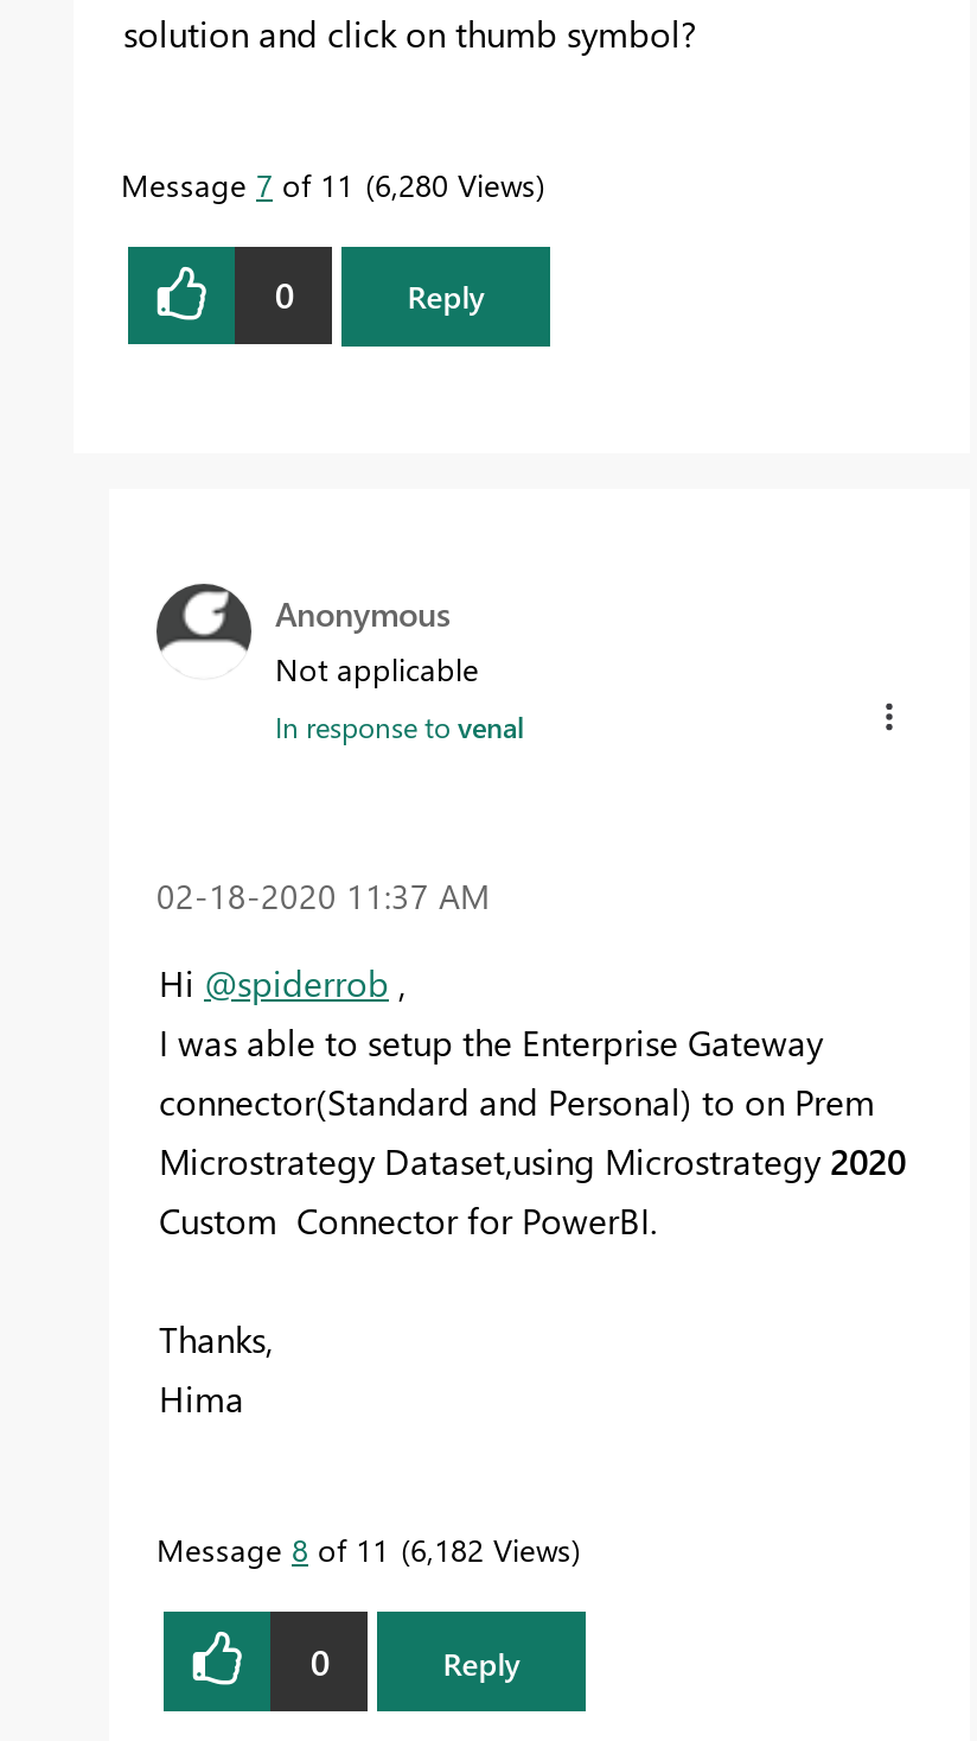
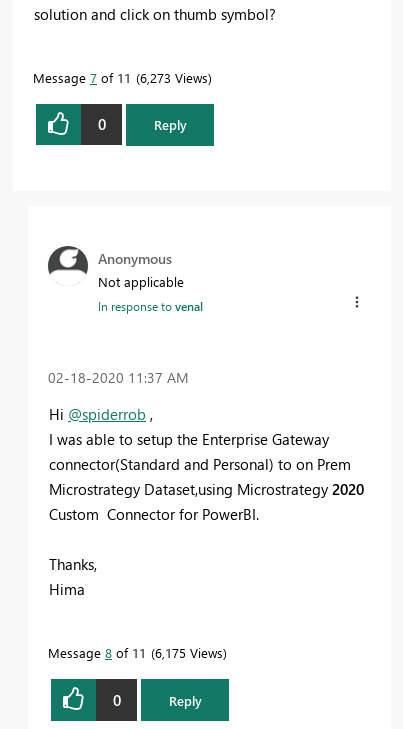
[121,163,536,204] Message 7 of 11 6,280 Views -> [33,69,208,86] Message 7 of 11 6,273 Views
[157,1529,571,1569] Message 8 of 11 6,182 Views -> [48,644,223,661] Message 8 of 11 6,175 Views

